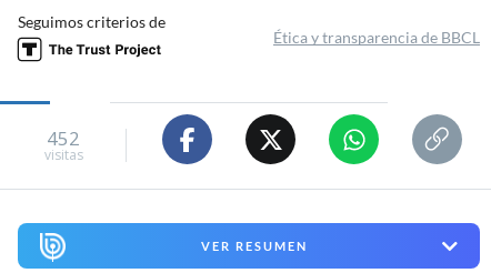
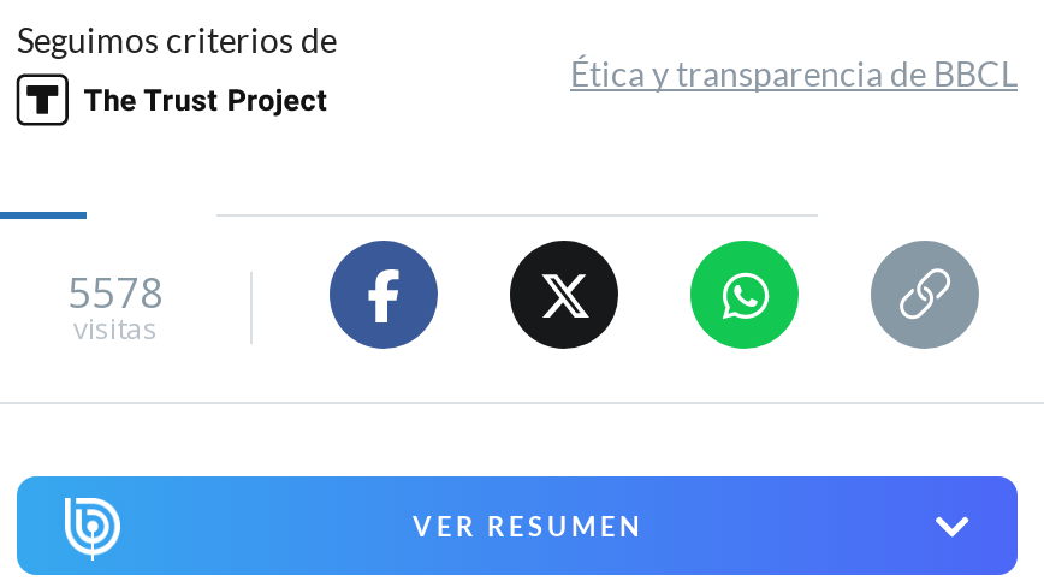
[47,125,80,151] 452 -> [67,265,164,320] 5578

